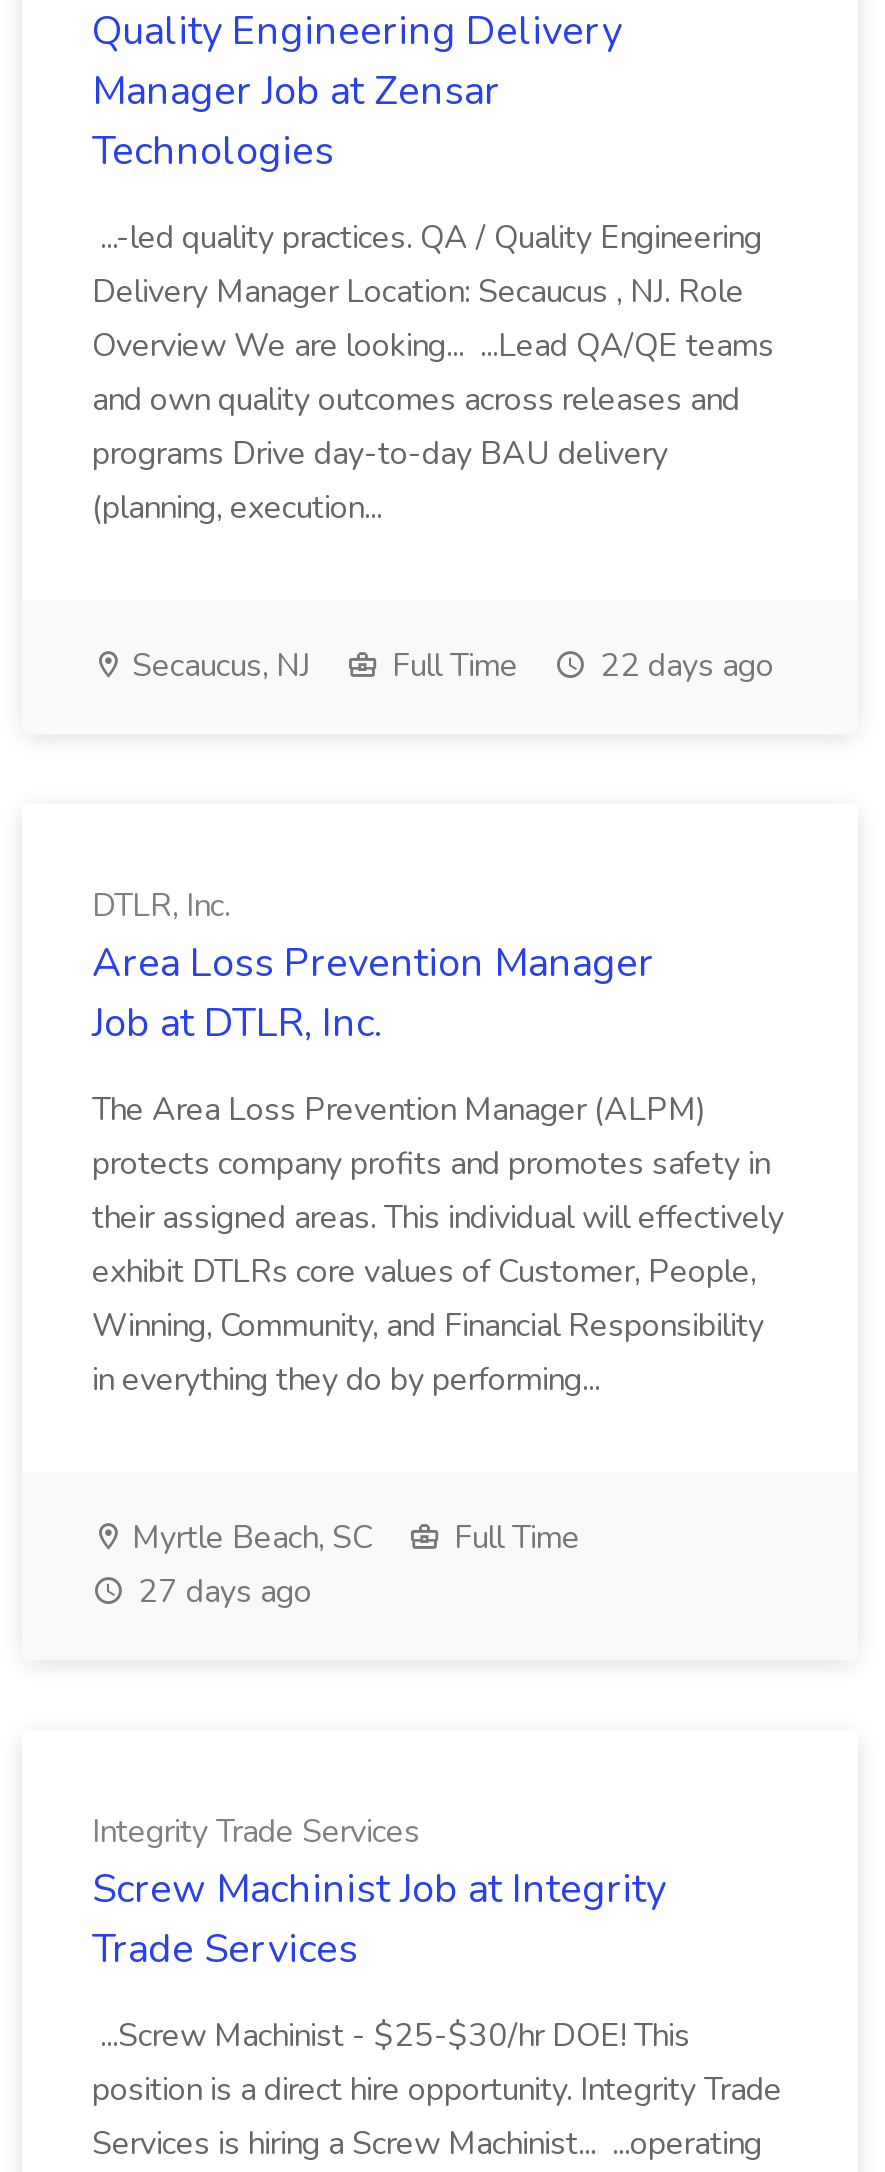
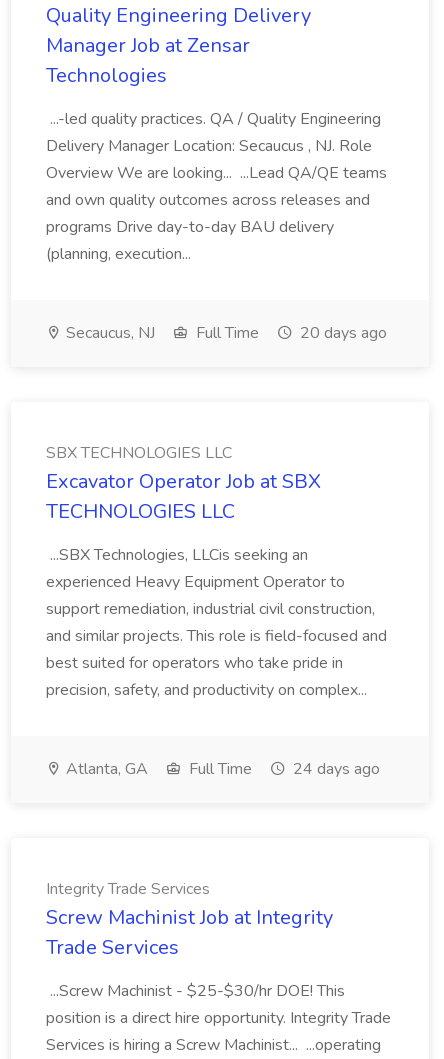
[124,644,774,688] Secaucus, NJ Full Time 22 days ago -> [62,322,387,344] Secaucus, NJ Full Time 20 days ago
[92,884,654,1050] DTLR, Inc. | Area Loss Prevention Manager | Job at DTLR, Inc. -> [46,442,321,525] SBX TECHNOLOGIES LLC | Excavator Operator Job at SBX | TECHNOLOGIES LLC
[92,1088,784,1402] The Area Loss Prevention Manager (ALPM) | protects company profits and promotes safety in | their assigned areas. This individual will effectively | exhibit DTLRs core values of Customer, People, | Winning, Community, and Financial Responsibility | in everything they do by performing... -> [46,544,387,701] ...SBX Technologies, LLCis seeking an | experienced Heavy Equipment Operator to | support remediation, industrial civil construction, | and similar projects. This role is field-focused and | best suited for operators who take pride in | precision, safety, and productivity on complex...
[124,1516,372,1560] Myrtle Beach, SC -> [62,758,148,780] Atlanta, GA
[130,1570,312,1614] 27 days ago -> [289,758,380,780] 24 days ago

